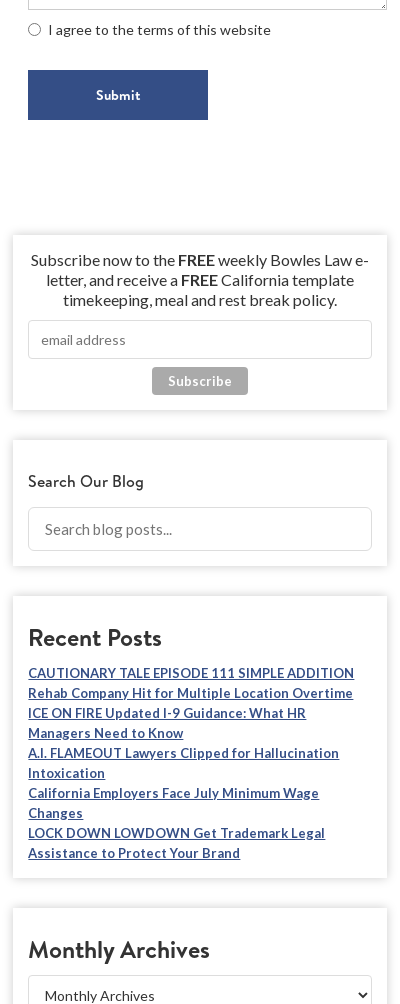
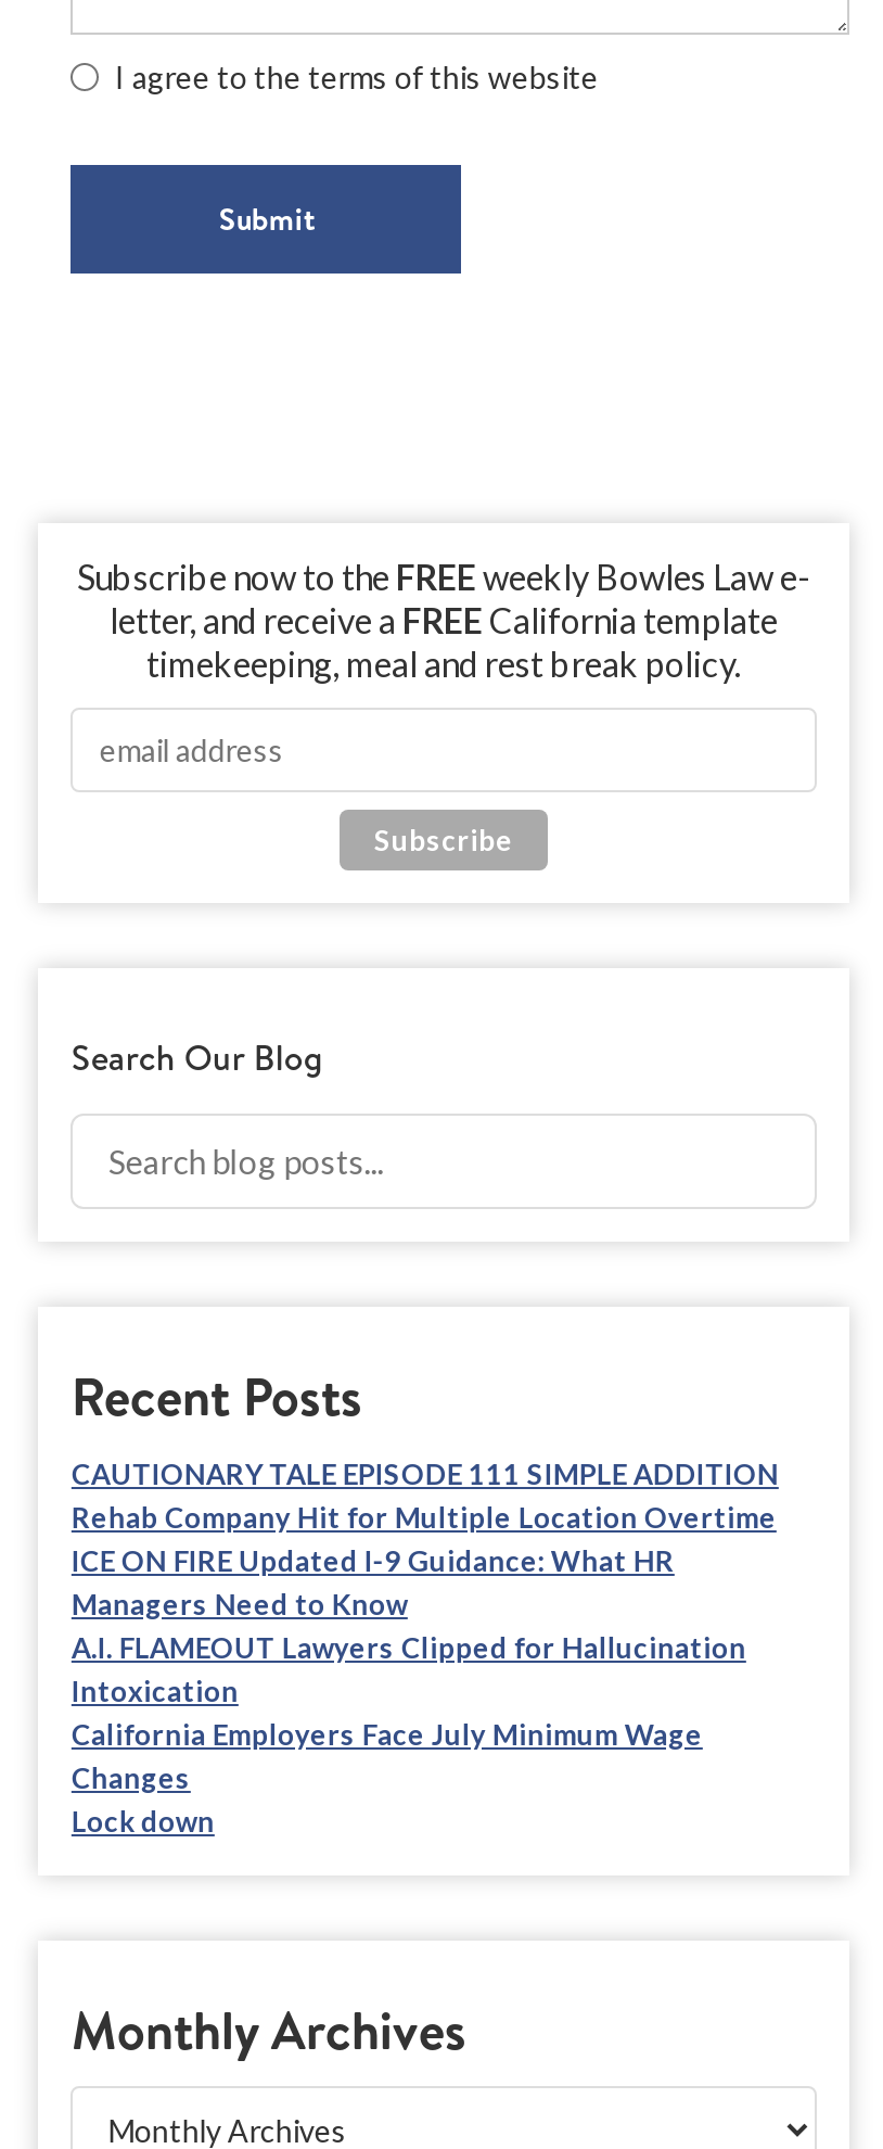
[28,825,325,861] LOCK DOWN LOWDOWN Get Trademark Legal | Assistance to Protect Your Brand -> [71,1803,215,1838] Lock down

